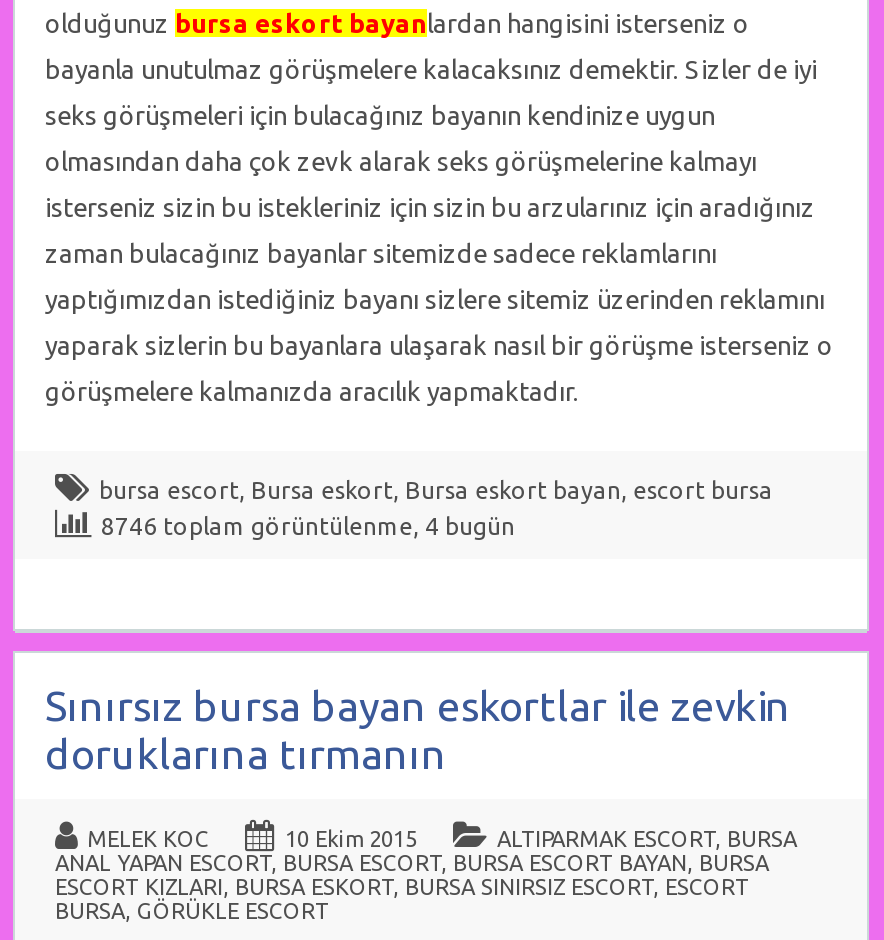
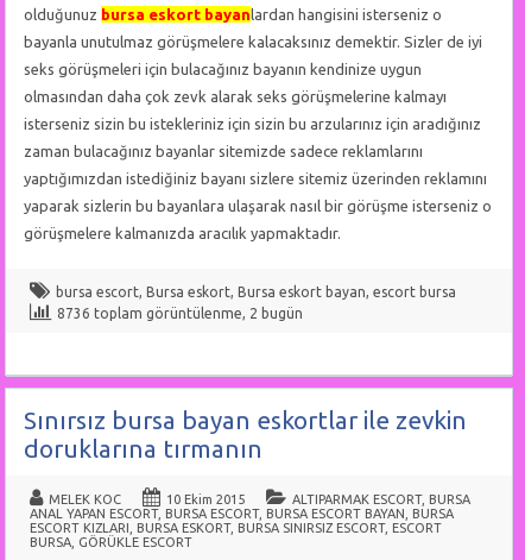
[101,513,515,539] 8746 toplam görüntülenme, 4 bugün -> [57,306,303,321] 8736 toplam görüntülenme, 2 bugün

